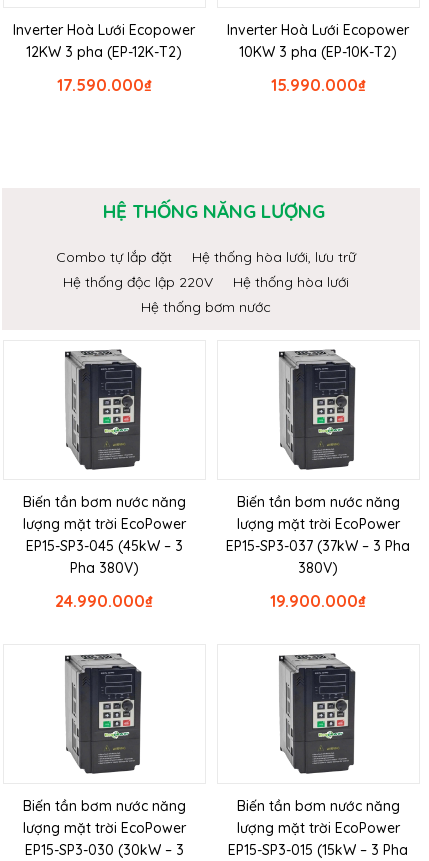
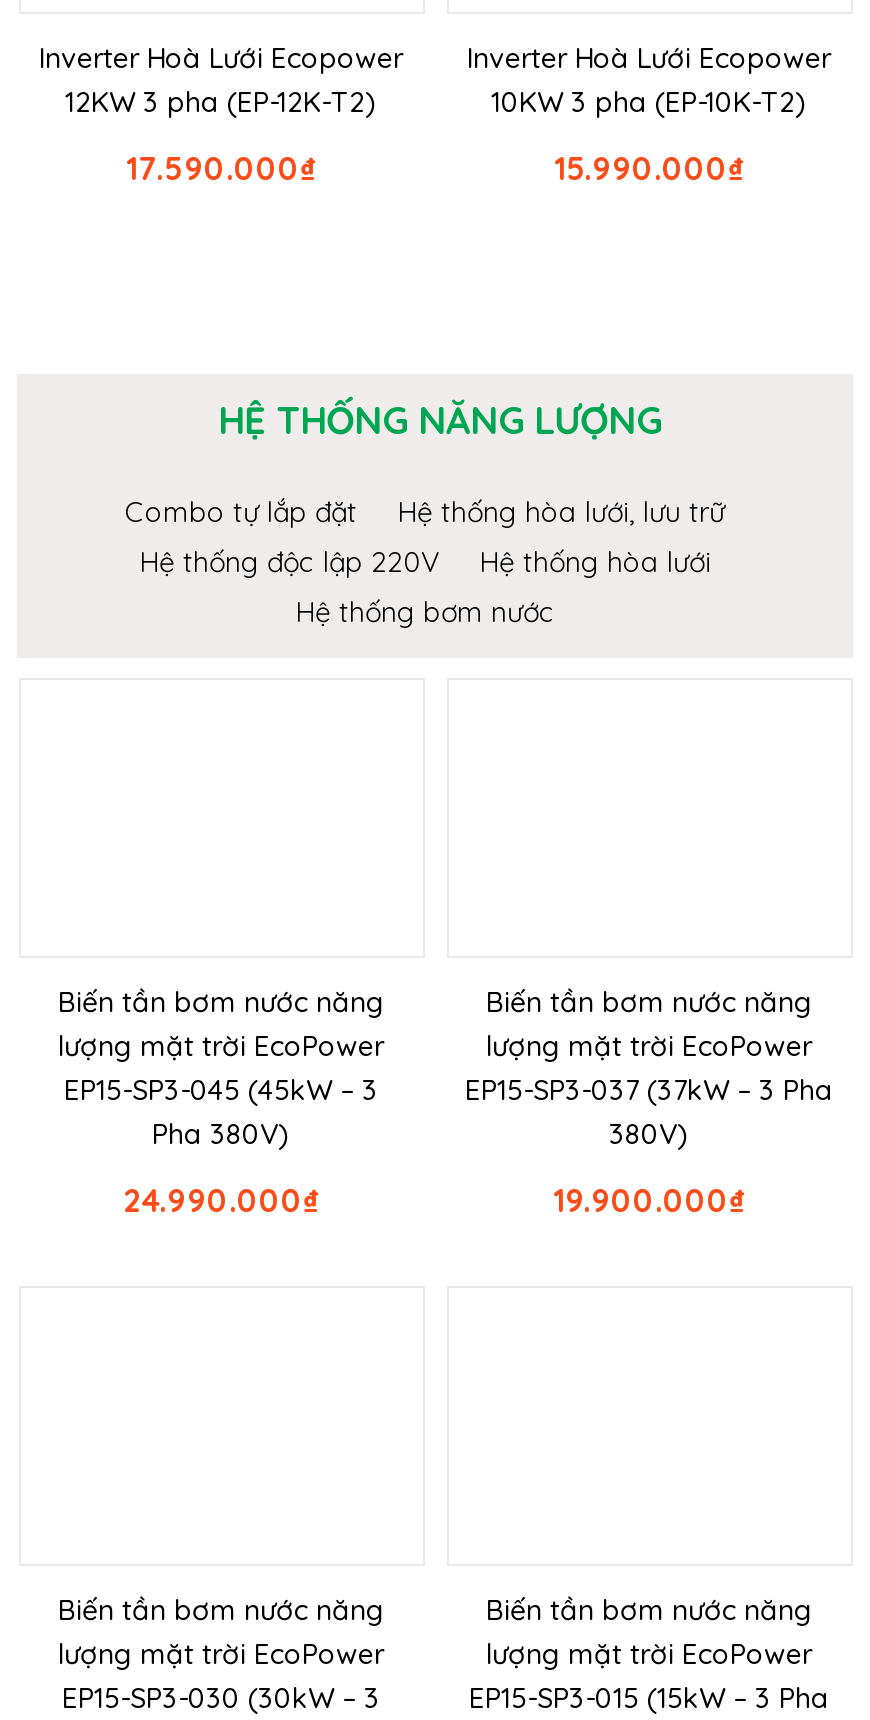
[64,348,142,471] [image] -> none
[278,348,356,471] [image] -> none
[64,652,142,775] [image] -> none
[278,652,356,775] [image] -> none

